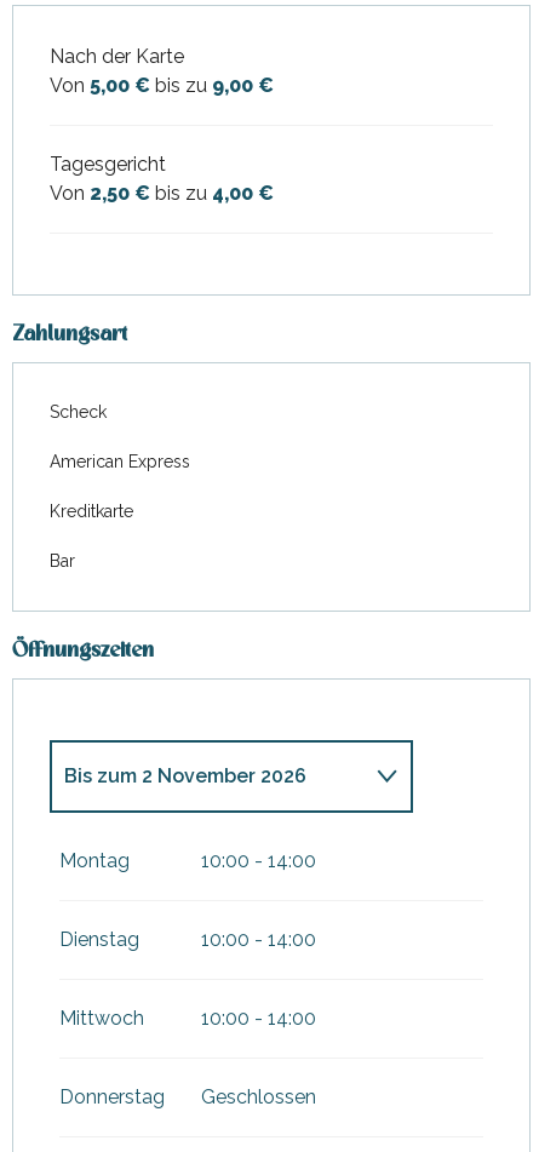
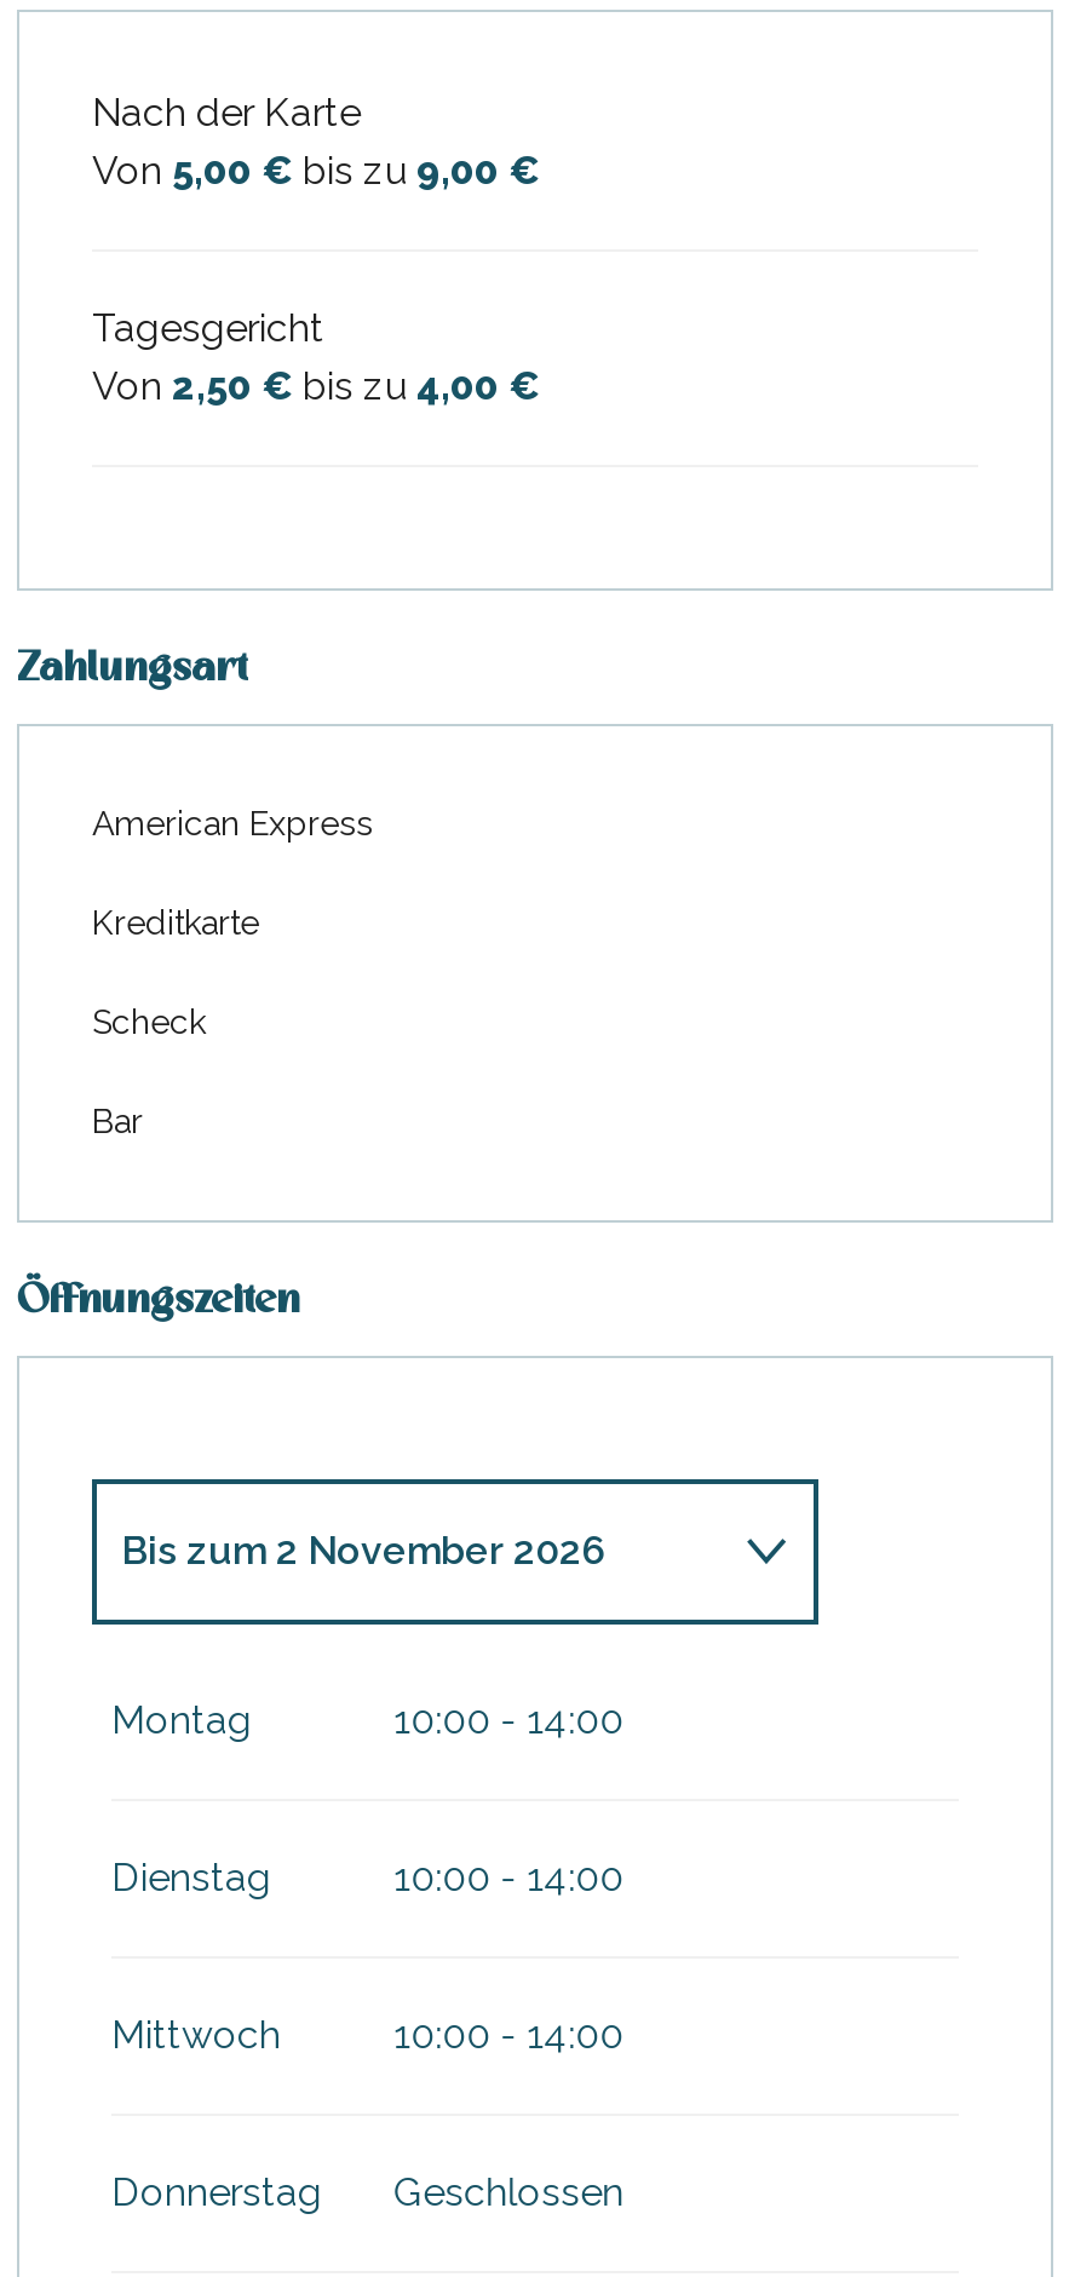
moved [50,403,107,422] -> [92,1003,206,1042]: Scheck
moved [50,452,190,521] -> [92,805,373,943]: American Express | Kreditkarte

